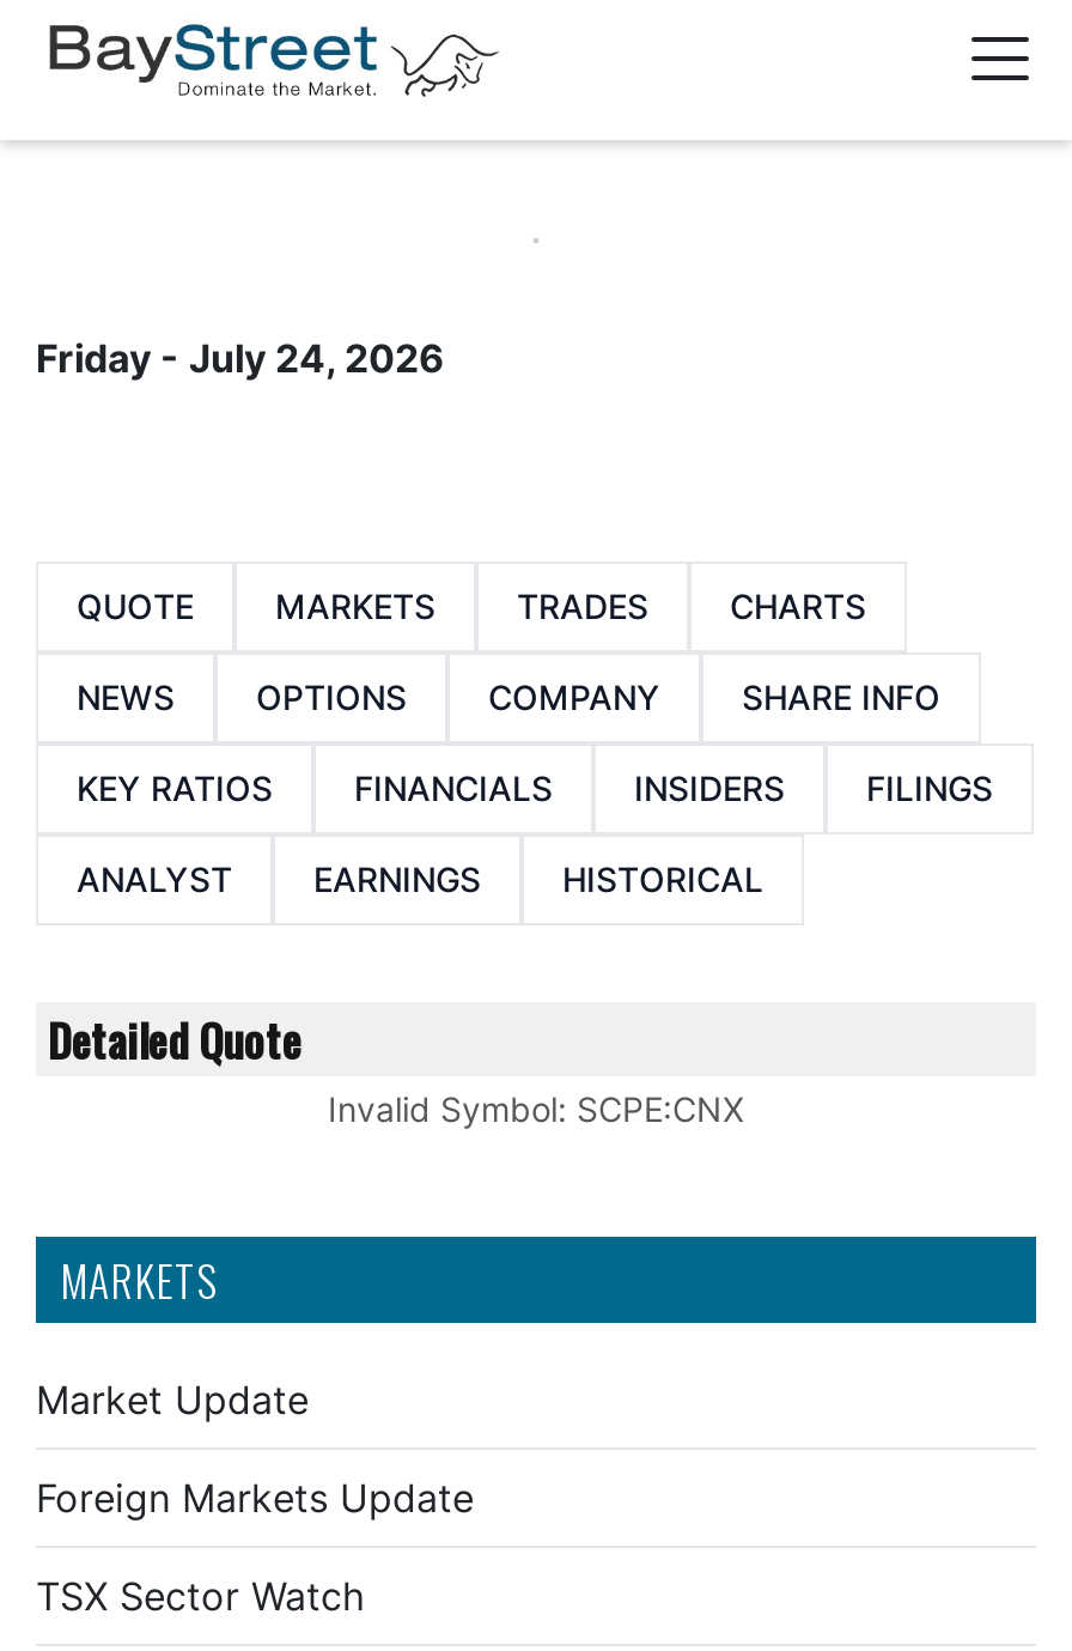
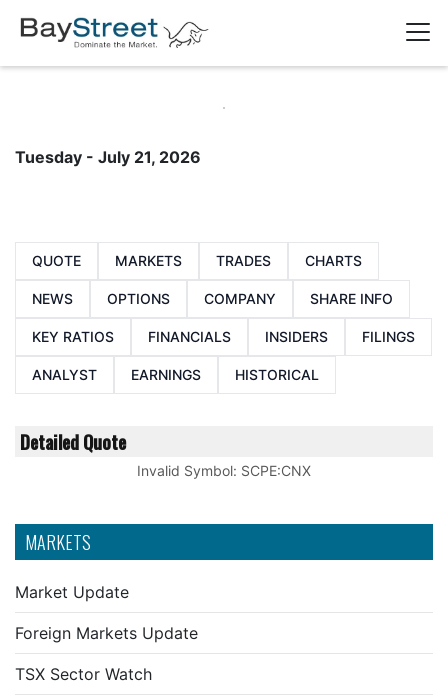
[36,334,445,382] Friday - July 24, 2026 -> [15,147,201,167] Tuesday - July 21, 2026

